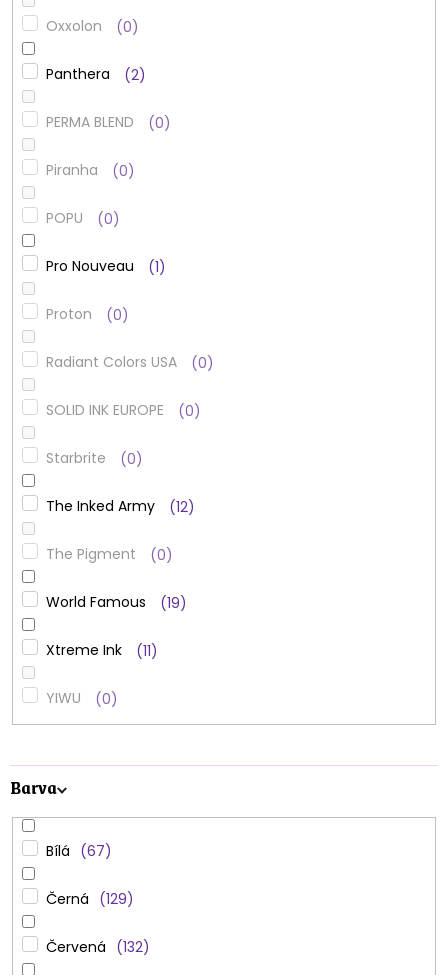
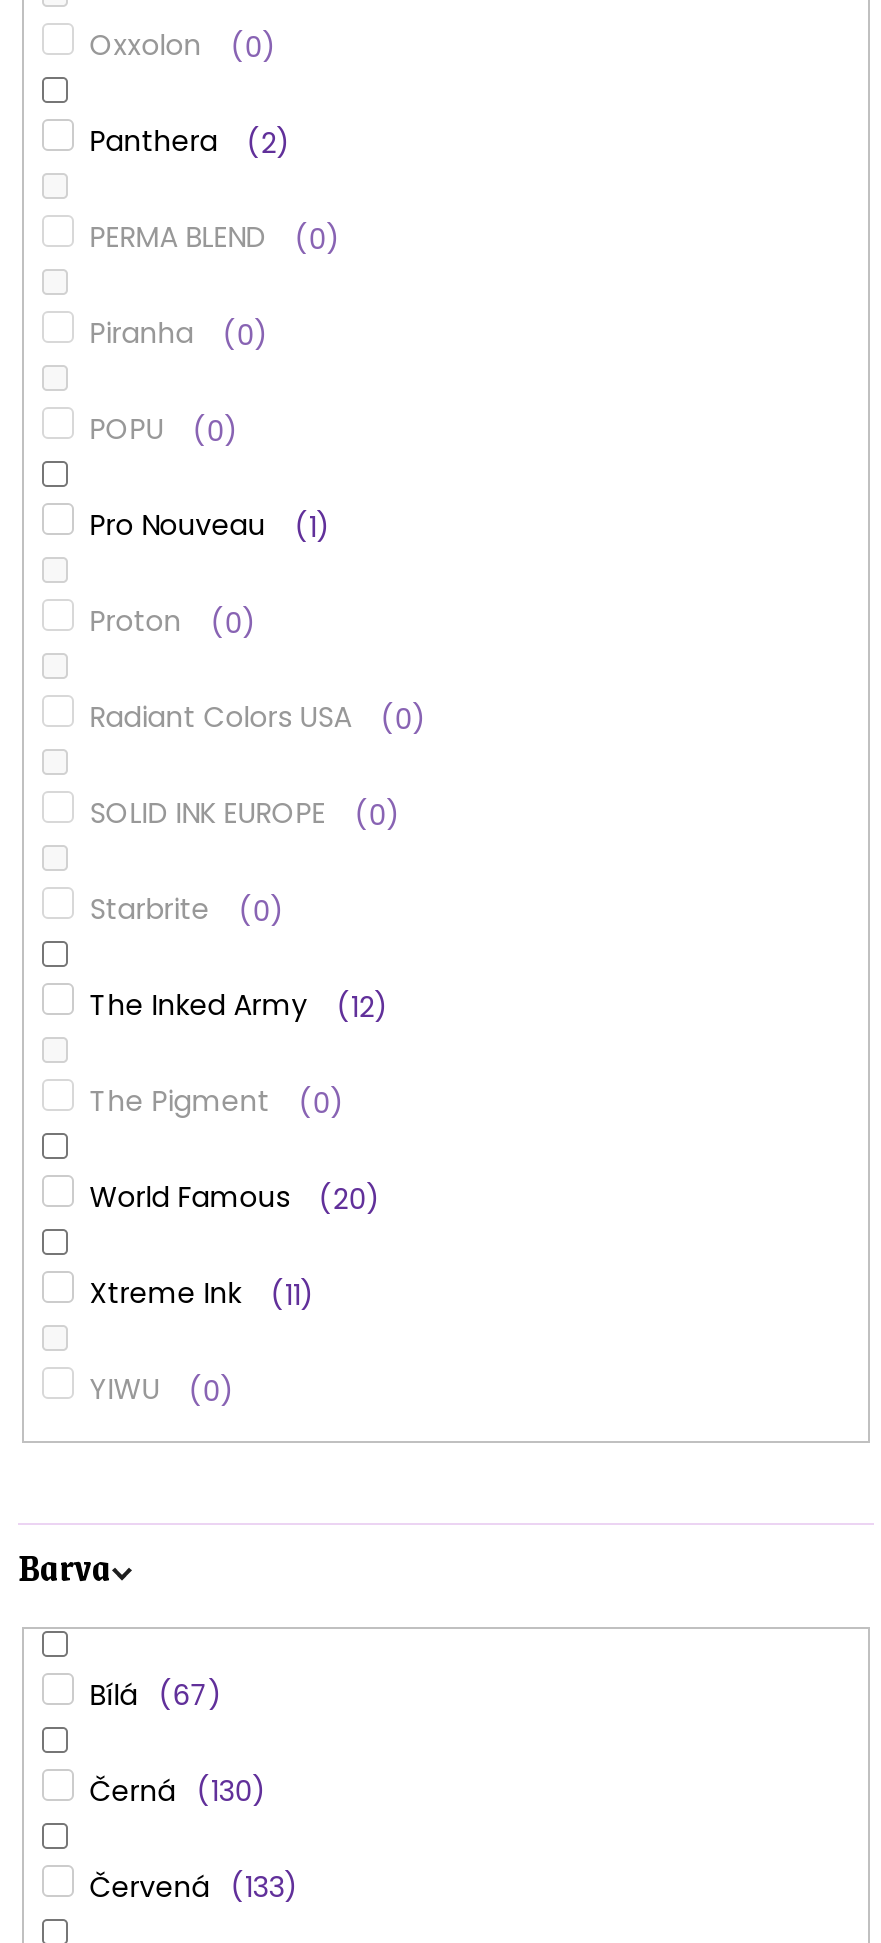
[46,592,180,613] World Famous 19 -> [90,1177,366,1218] World Famous 20
[46,889,127,909] Černá 129 -> [90,1770,252,1811] Černá 130
[46,937,143,957] Červená 132 -> [90,1866,284,1907] Červená 133

